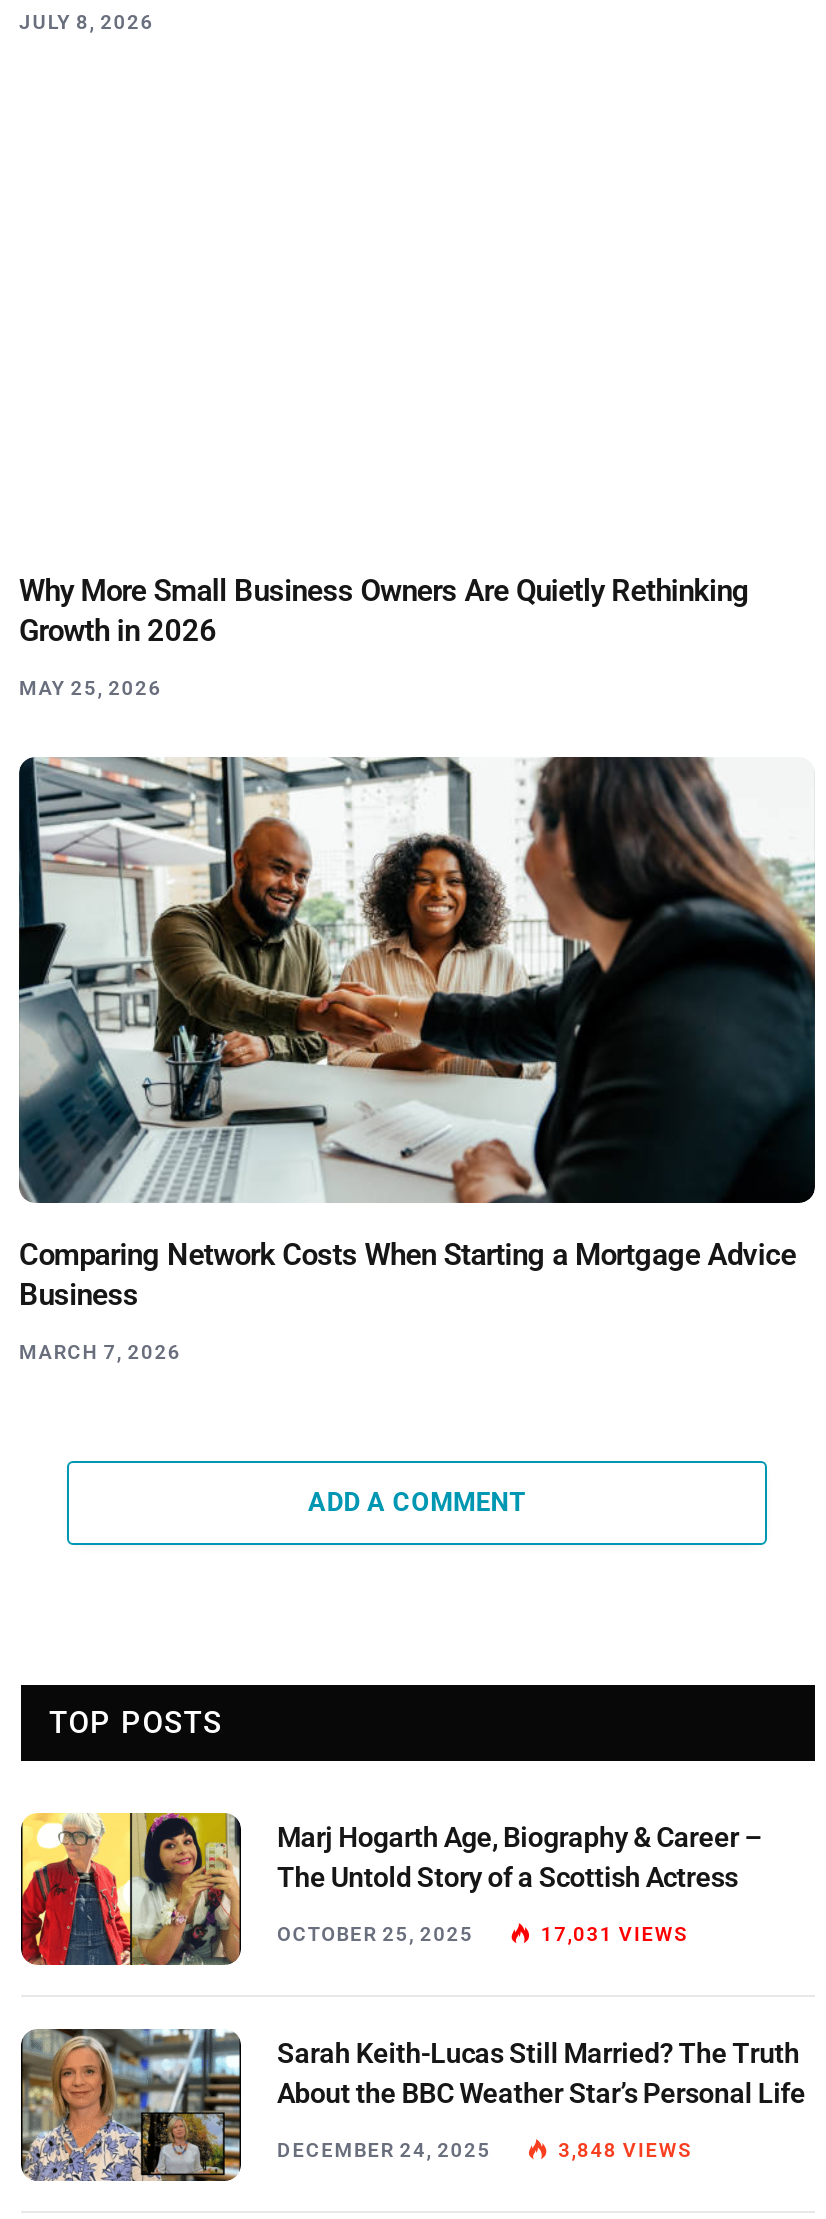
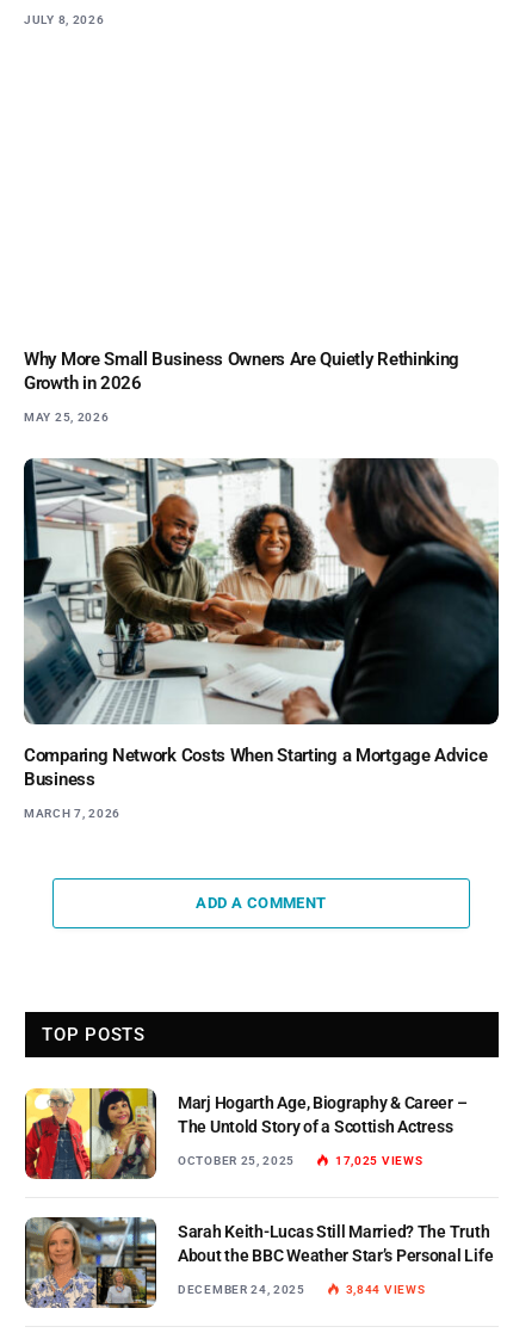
[541,1924,688,1946] 17,031 VIEWS -> [335,1155,423,1168] 17,025 VIEWS
[558,2140,692,2162] 3,848 VIEWS -> [345,1283,425,1297] 3,844 VIEWS

